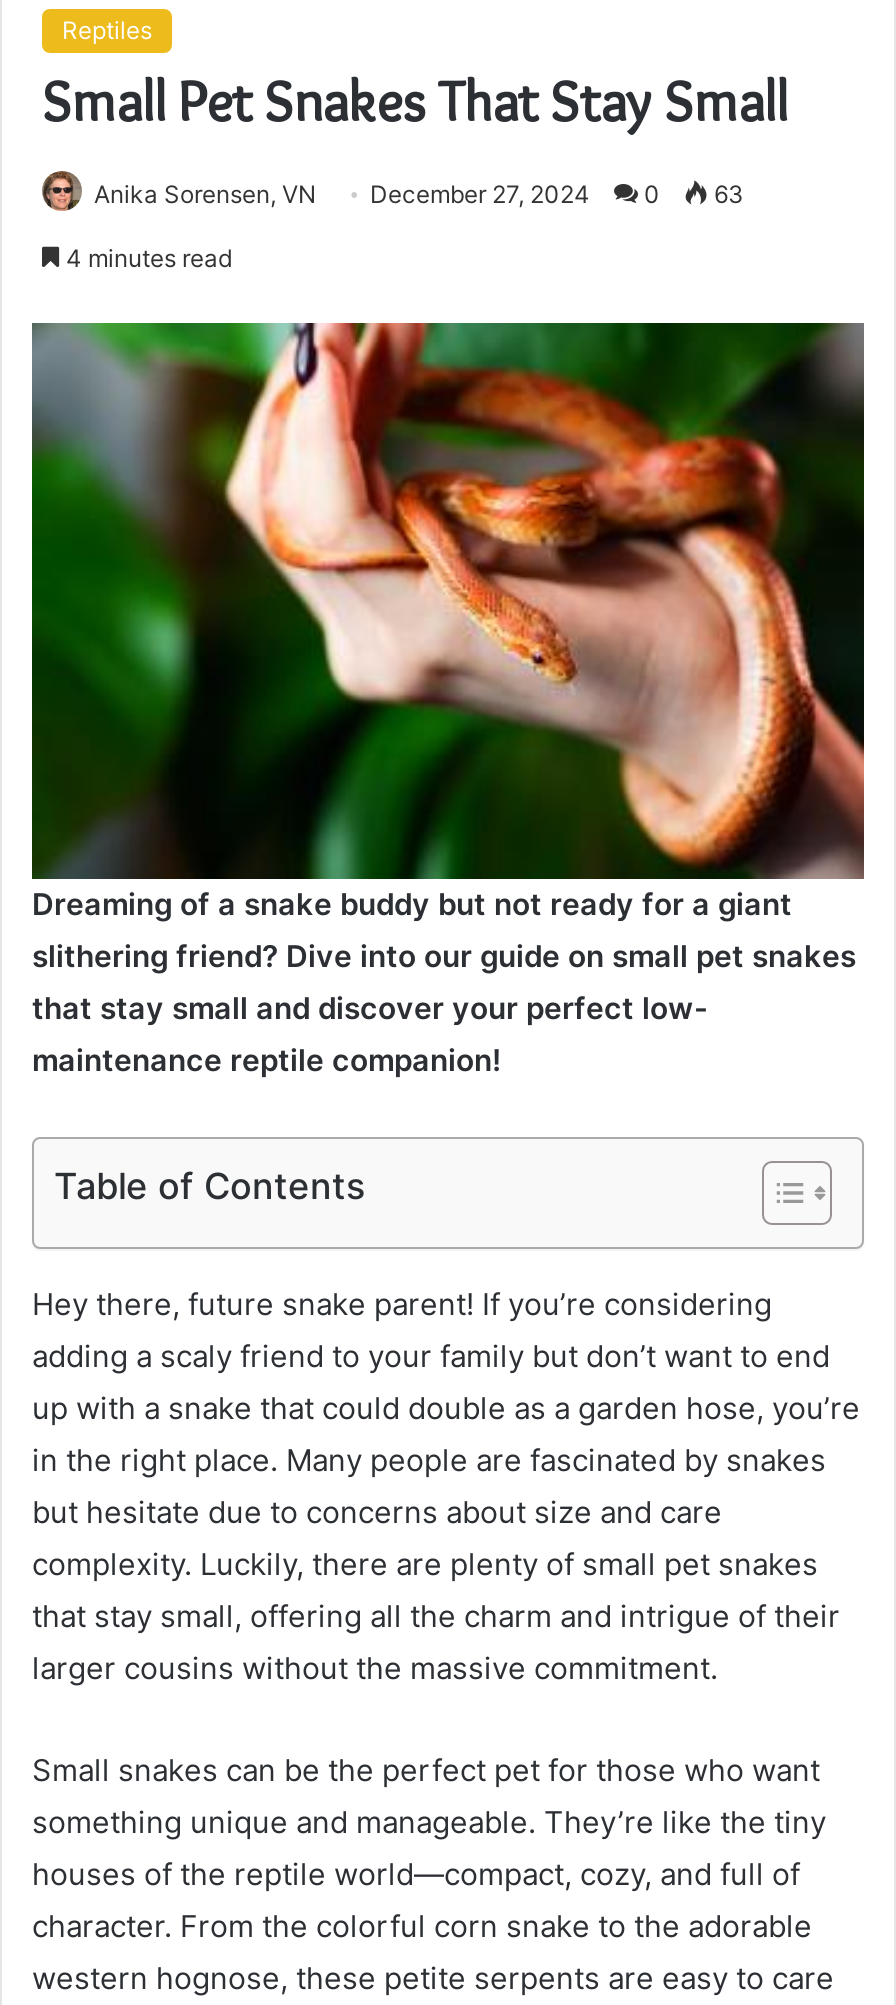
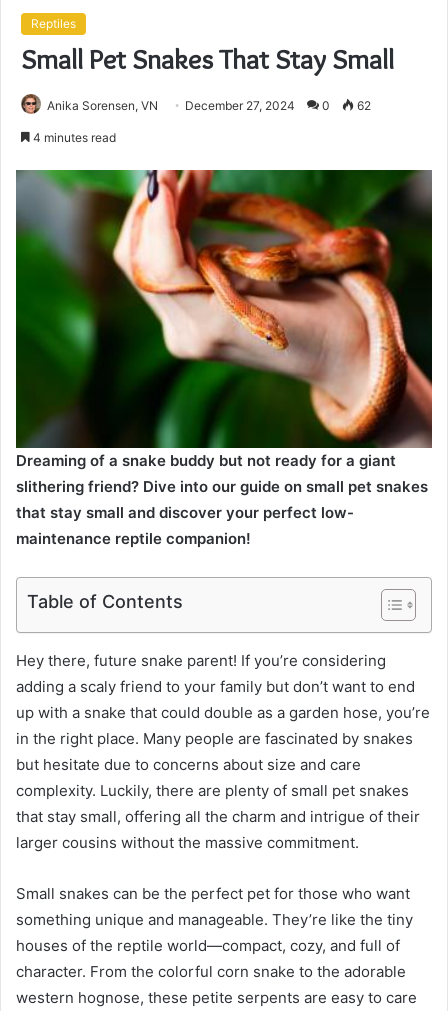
[94,179,744,209] Anika Sorensen, VN December 27, 2024 0 63 -> [47,98,371,113] Anika Sorensen, VN December 27, 2024 0 62

